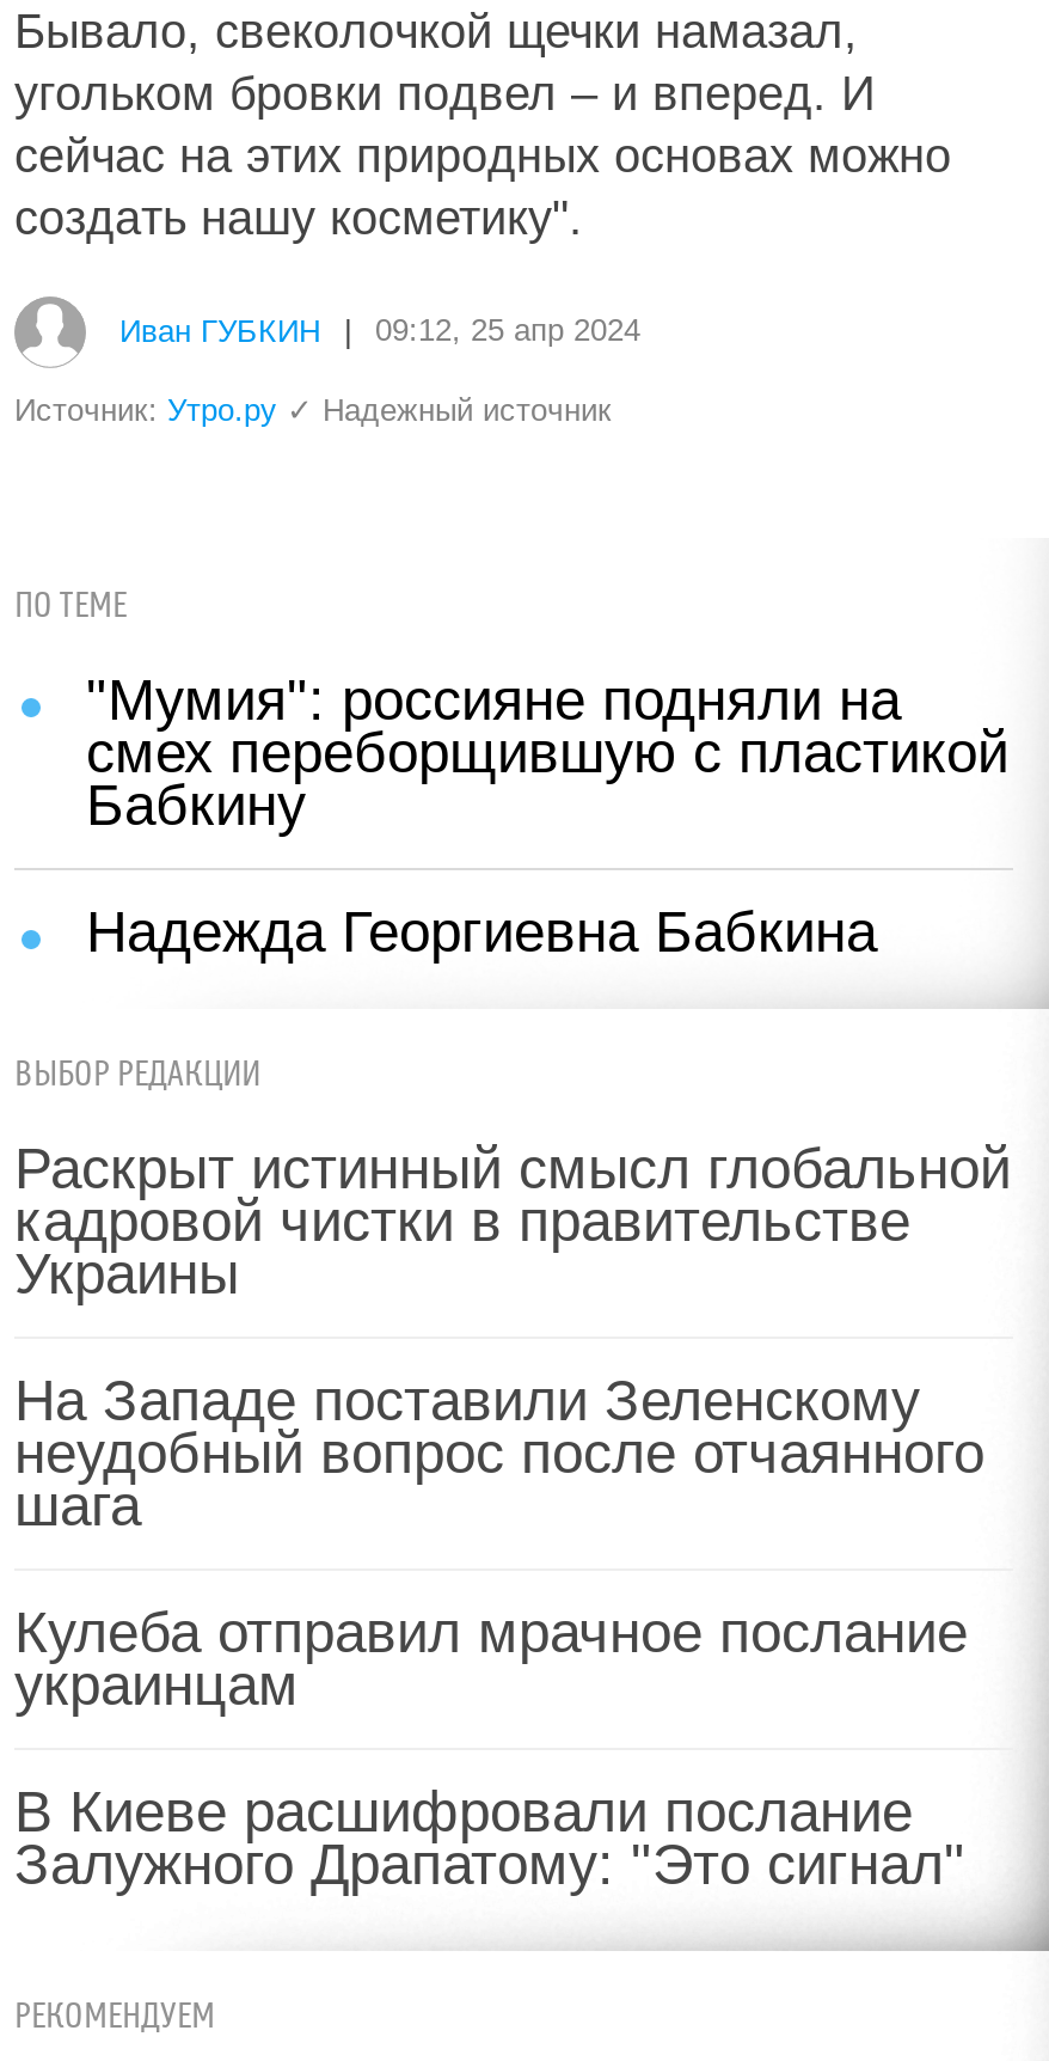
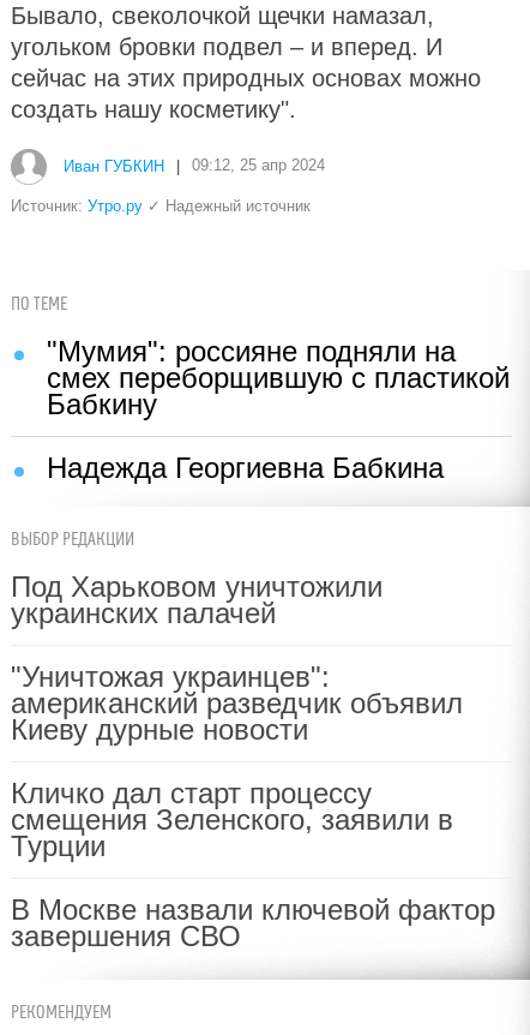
[14,1136,1011,1305] Раскрыт истинный смысл глобальной | кадровой чистки в правительстве | Украины -> [11,570,383,629] Под Харьковом уничтожили | украинских палачей
[14,1368,984,1537] На Западе поставили Зеленскому | неудобный вопрос после отчаянного | шага -> [11,660,463,746] "Уничтожая украинцев": | американский разведчик объявил | Киеву дурные новости
[14,1600,968,1717] Кулеба отправил мрачное послание | украинцам -> [11,777,453,862] Кличко дал старт процессу | смещения Зеленского, заявили в | Турции
[14,1779,965,1896] В Киеве расшифровали послание | Залужного Драпатому: "Это сигнал" -> [11,893,495,952] В Москве назвали ключевой фактор | завершения СВО

